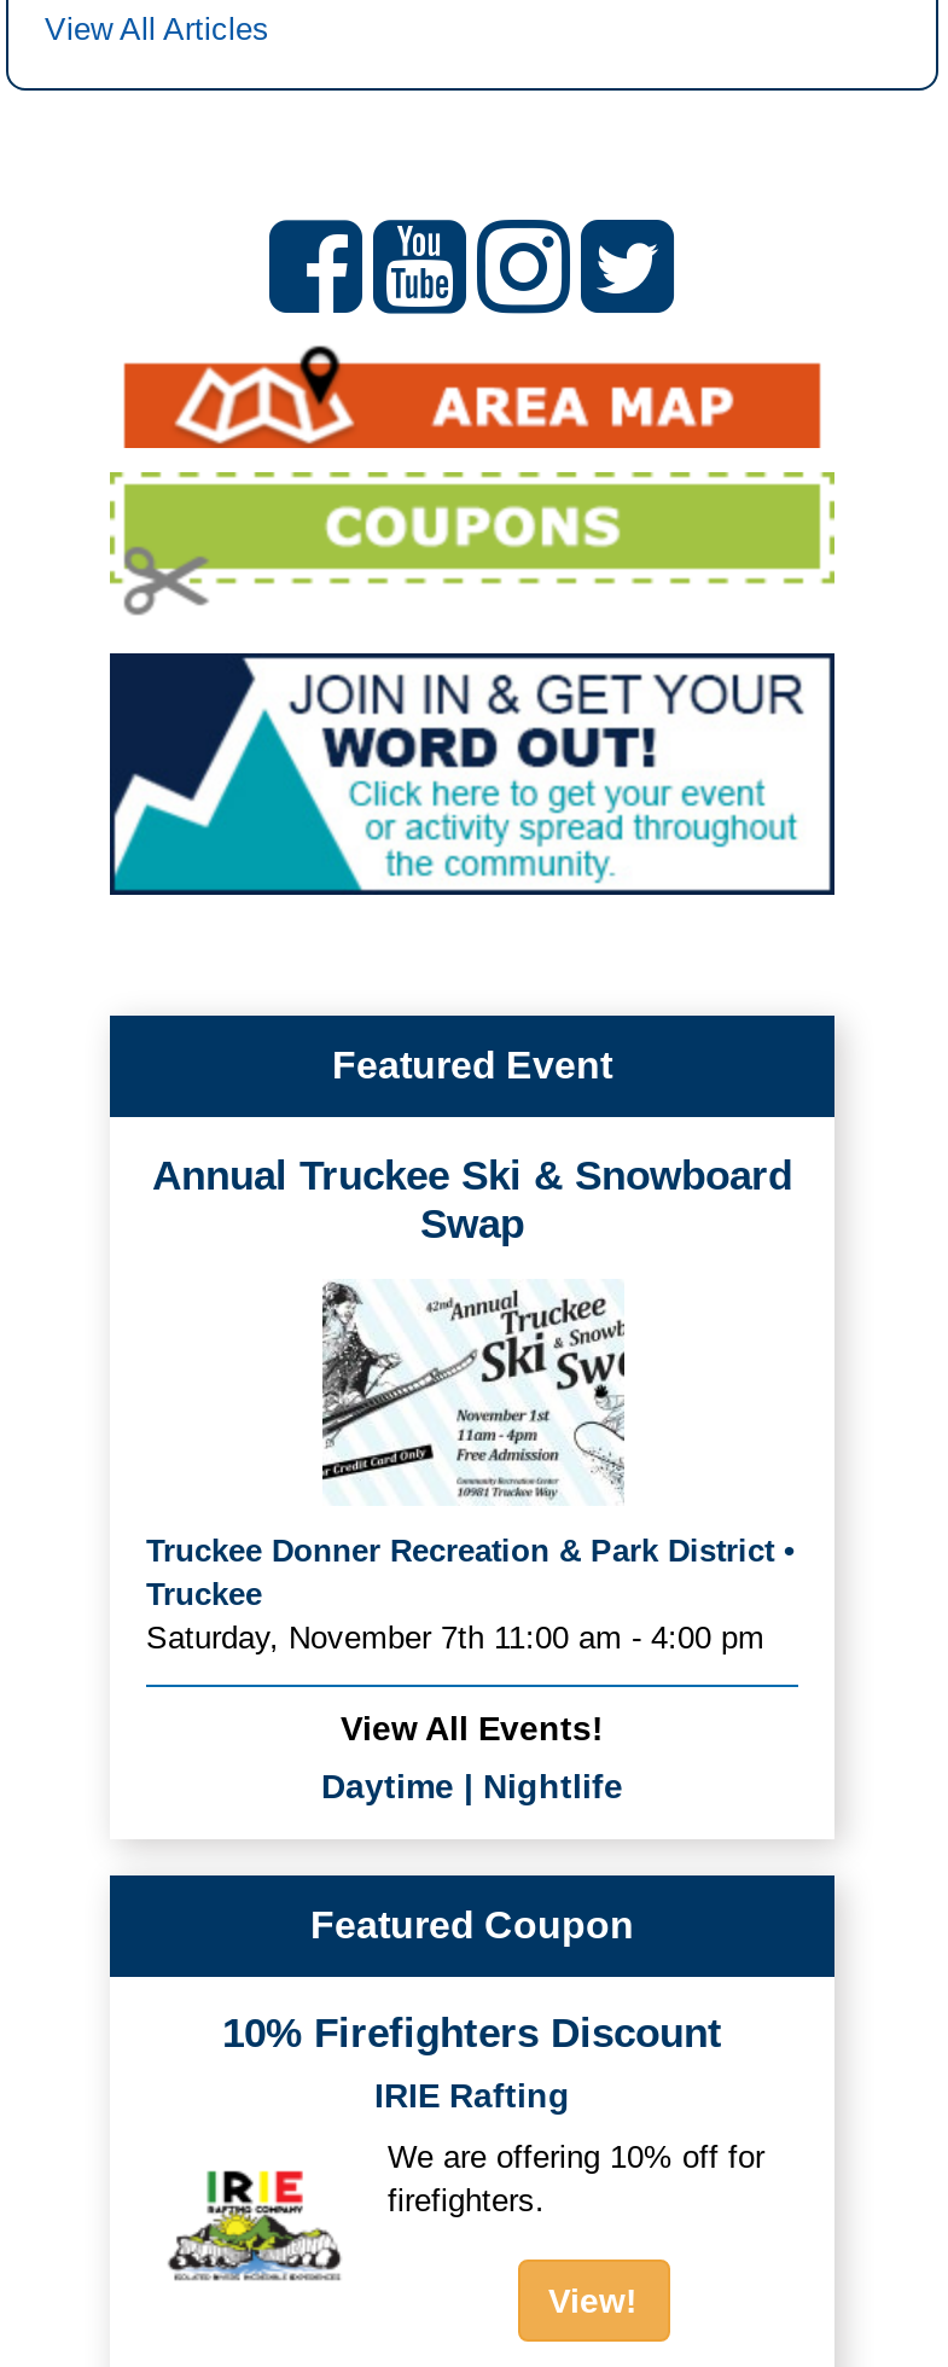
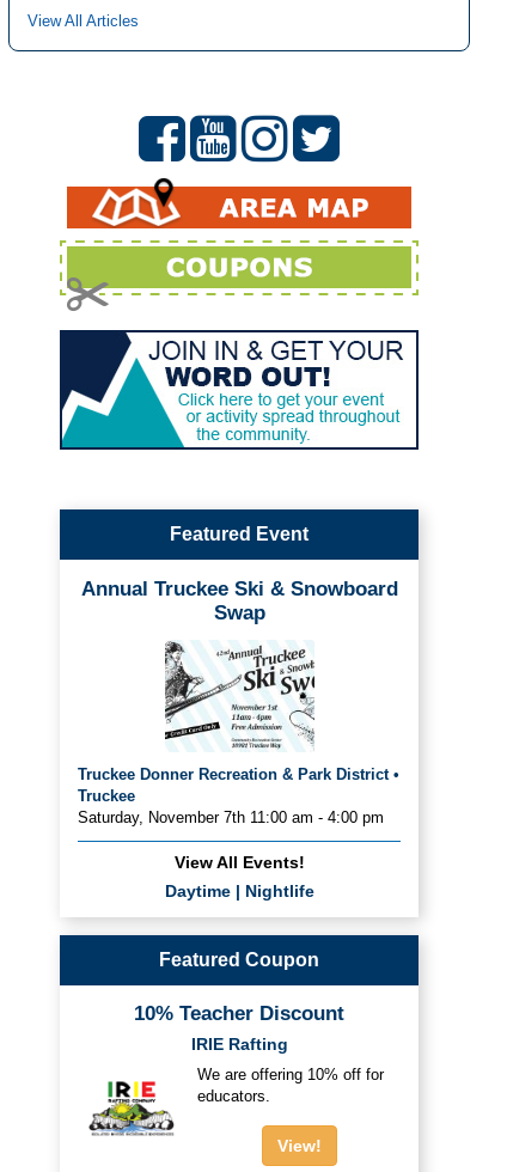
[222,2010,722,2056] 10% Firefighters Discount -> [134,1002,344,1025] 10% Teacher Discount
[388,2182,554,2218] firefighters. -> [197,1087,275,1105] educators.

